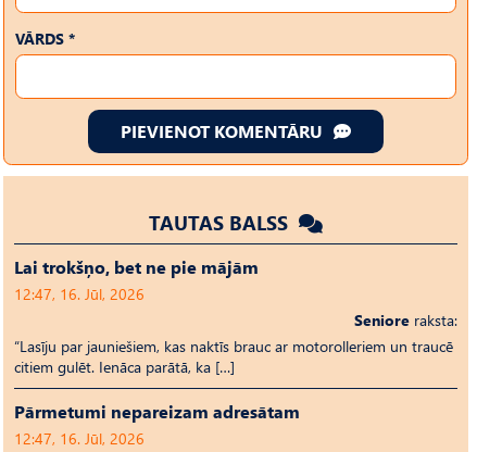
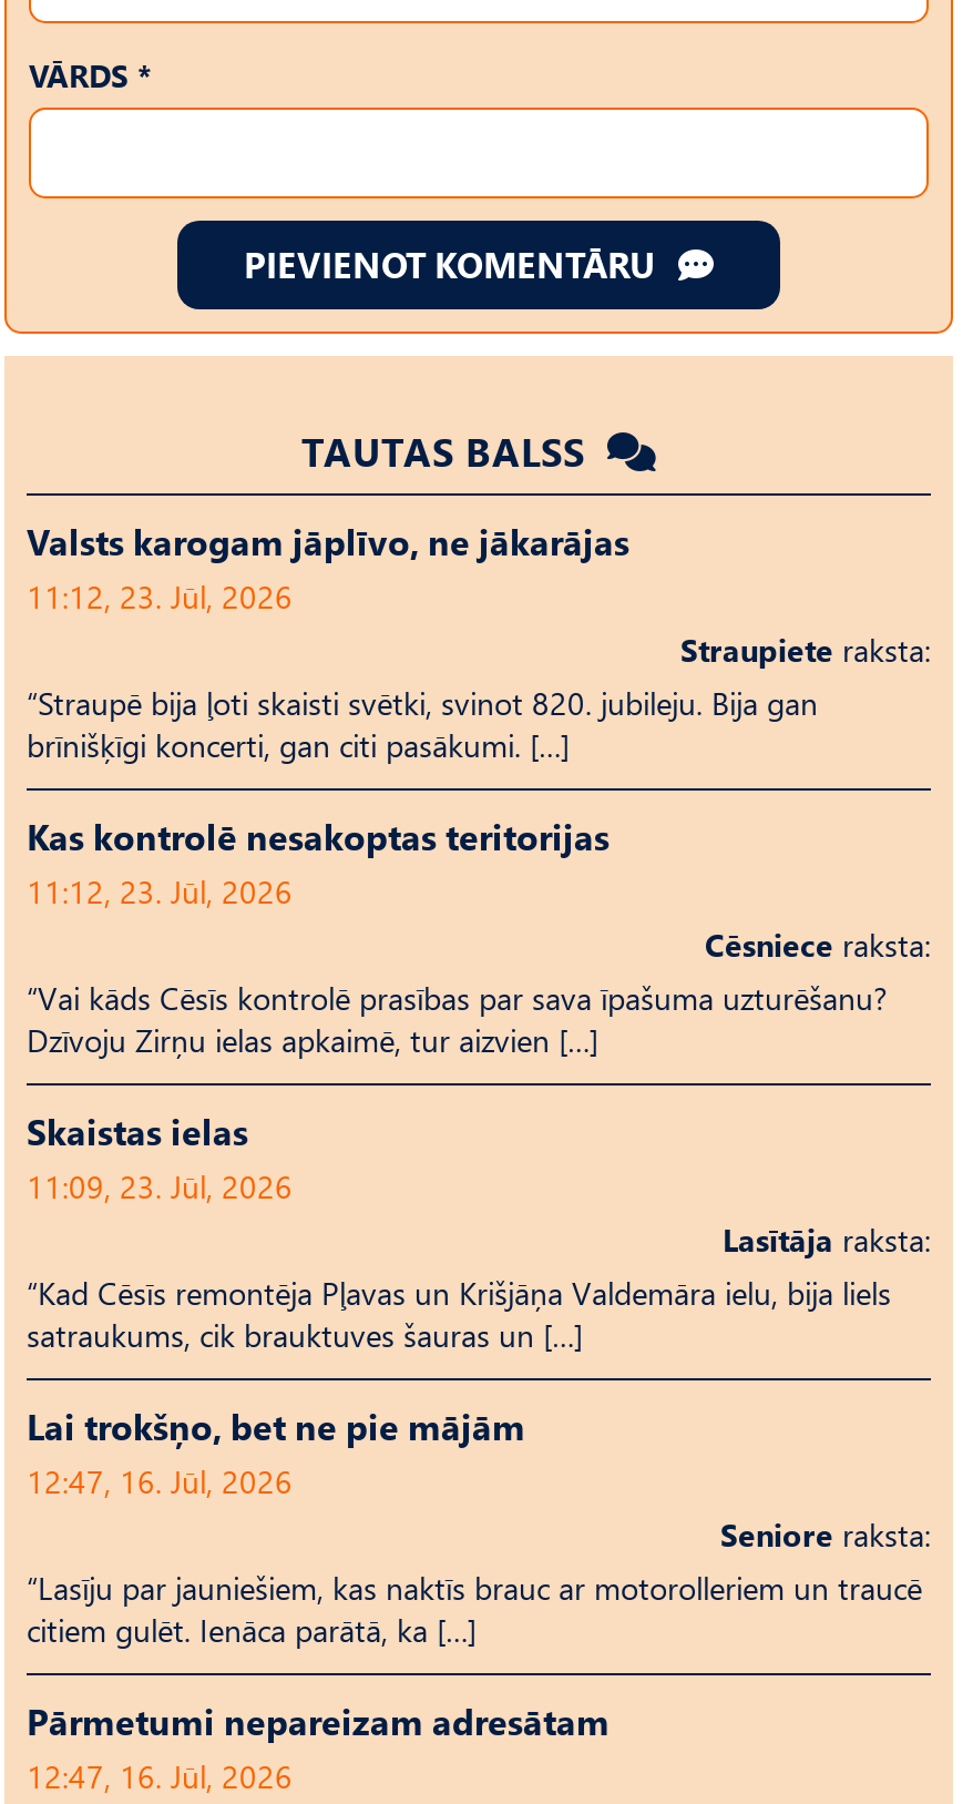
none -> [27,517,931,1355] Valsts karogam jāplīvo, ne jākarājas | 11:12, 23. Jūl, 2026 | Straupiete raksta: | “Straupē bija ļoti skaisti svētki, svinot 820. jubileju. Bija gan | brīnišķīgi koncerti, gan citi pasākumi. […] | Kas kontrolē nesakoptas teritorijas | 11:12, 23. Jūl, 2026 | Cēsniece raksta: | “Vai kāds Cēsīs kontrolē prasības par sava īpašuma uzturēšanu? | Dzīvoju Zirņu ielas apkaimē, tur aizvien […] | Skaistas ielas | 11:09, 23. Jūl, 2026 | Lasītāja raksta: | “Kad Cēsīs remontēja Pļavas un Krišjāņa Valdemāra ielu, bija liels | satraukums, cik brauktuves šauras un […]

